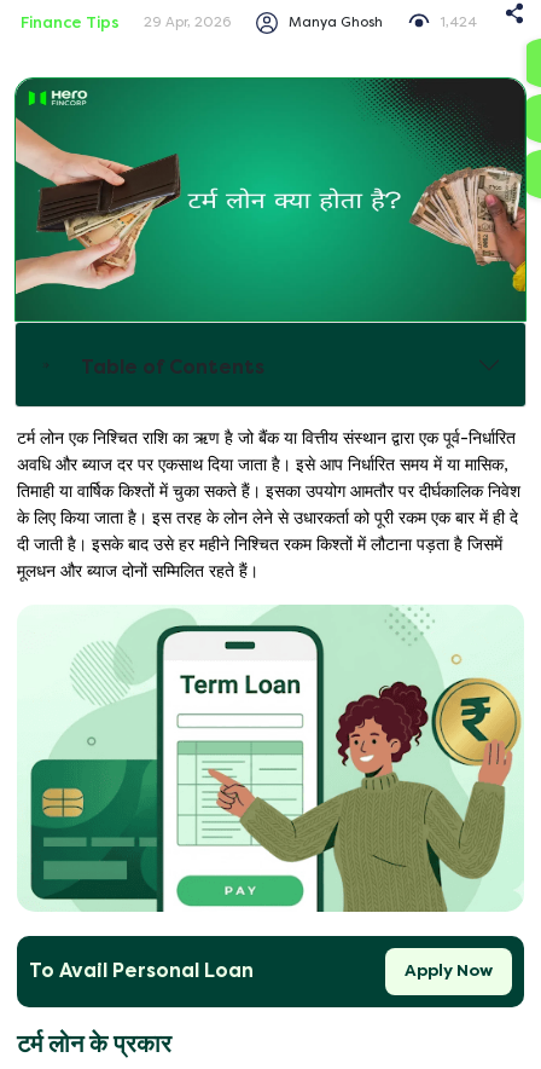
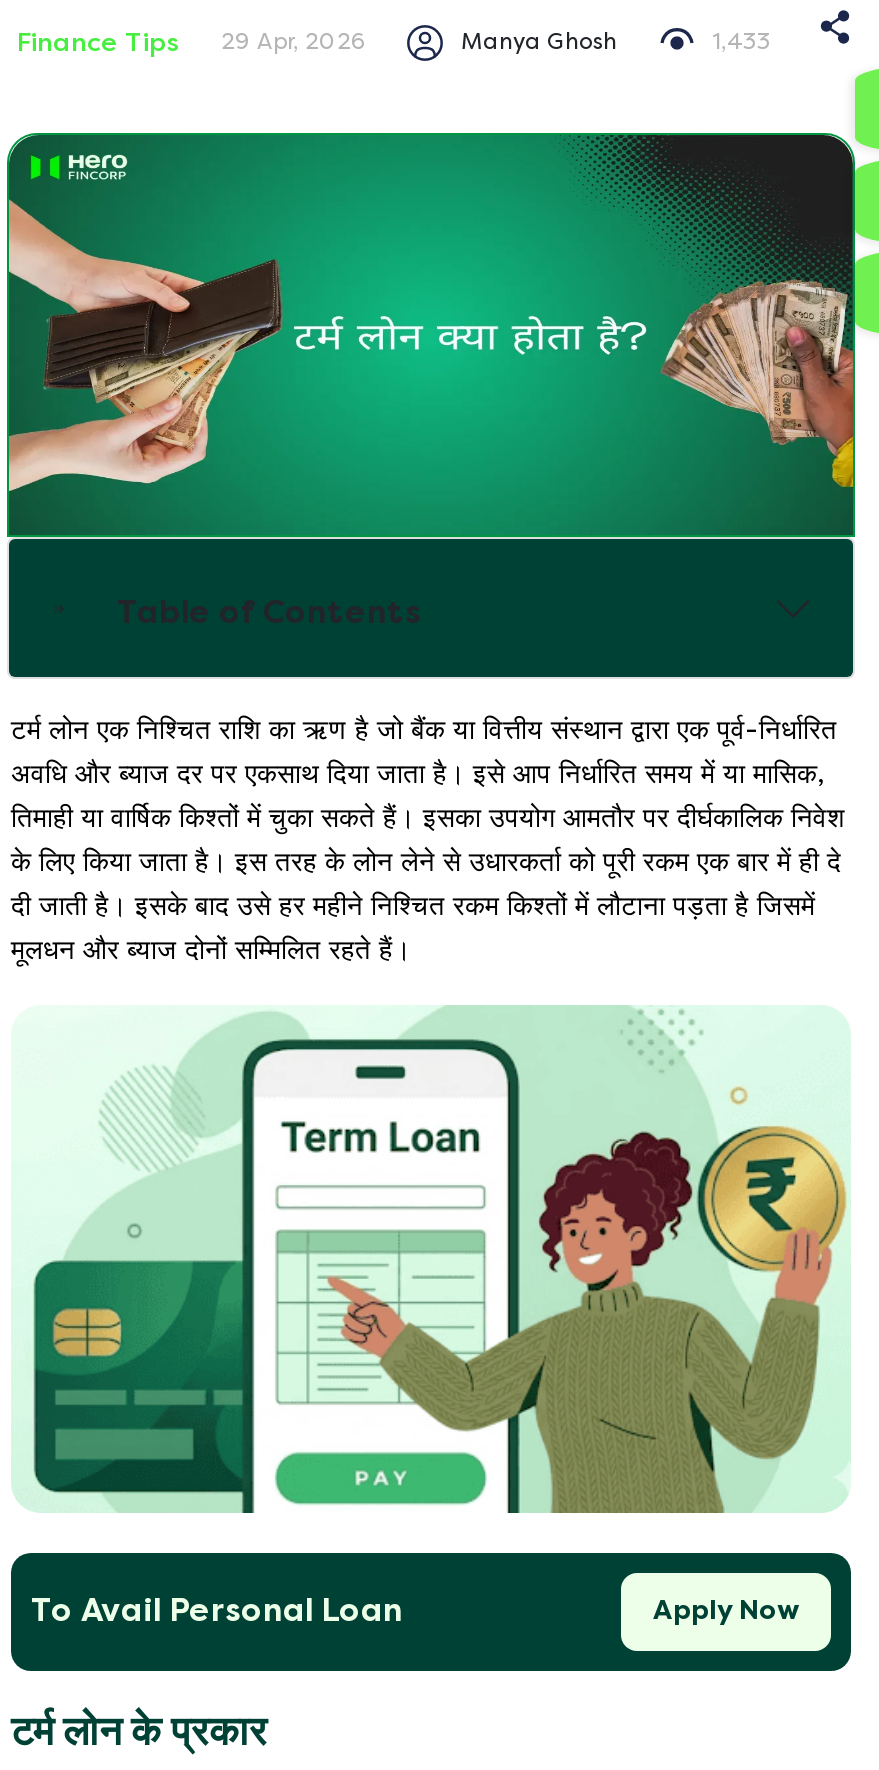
[441,14,477,30] 1,424 -> [713,29,771,55] 1,433

